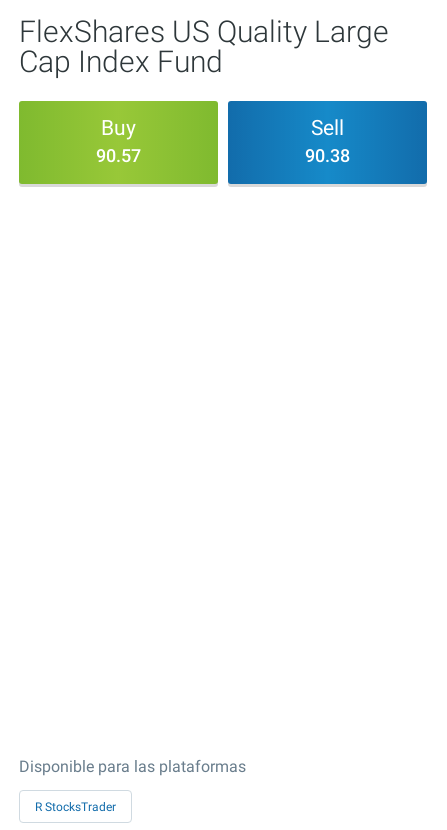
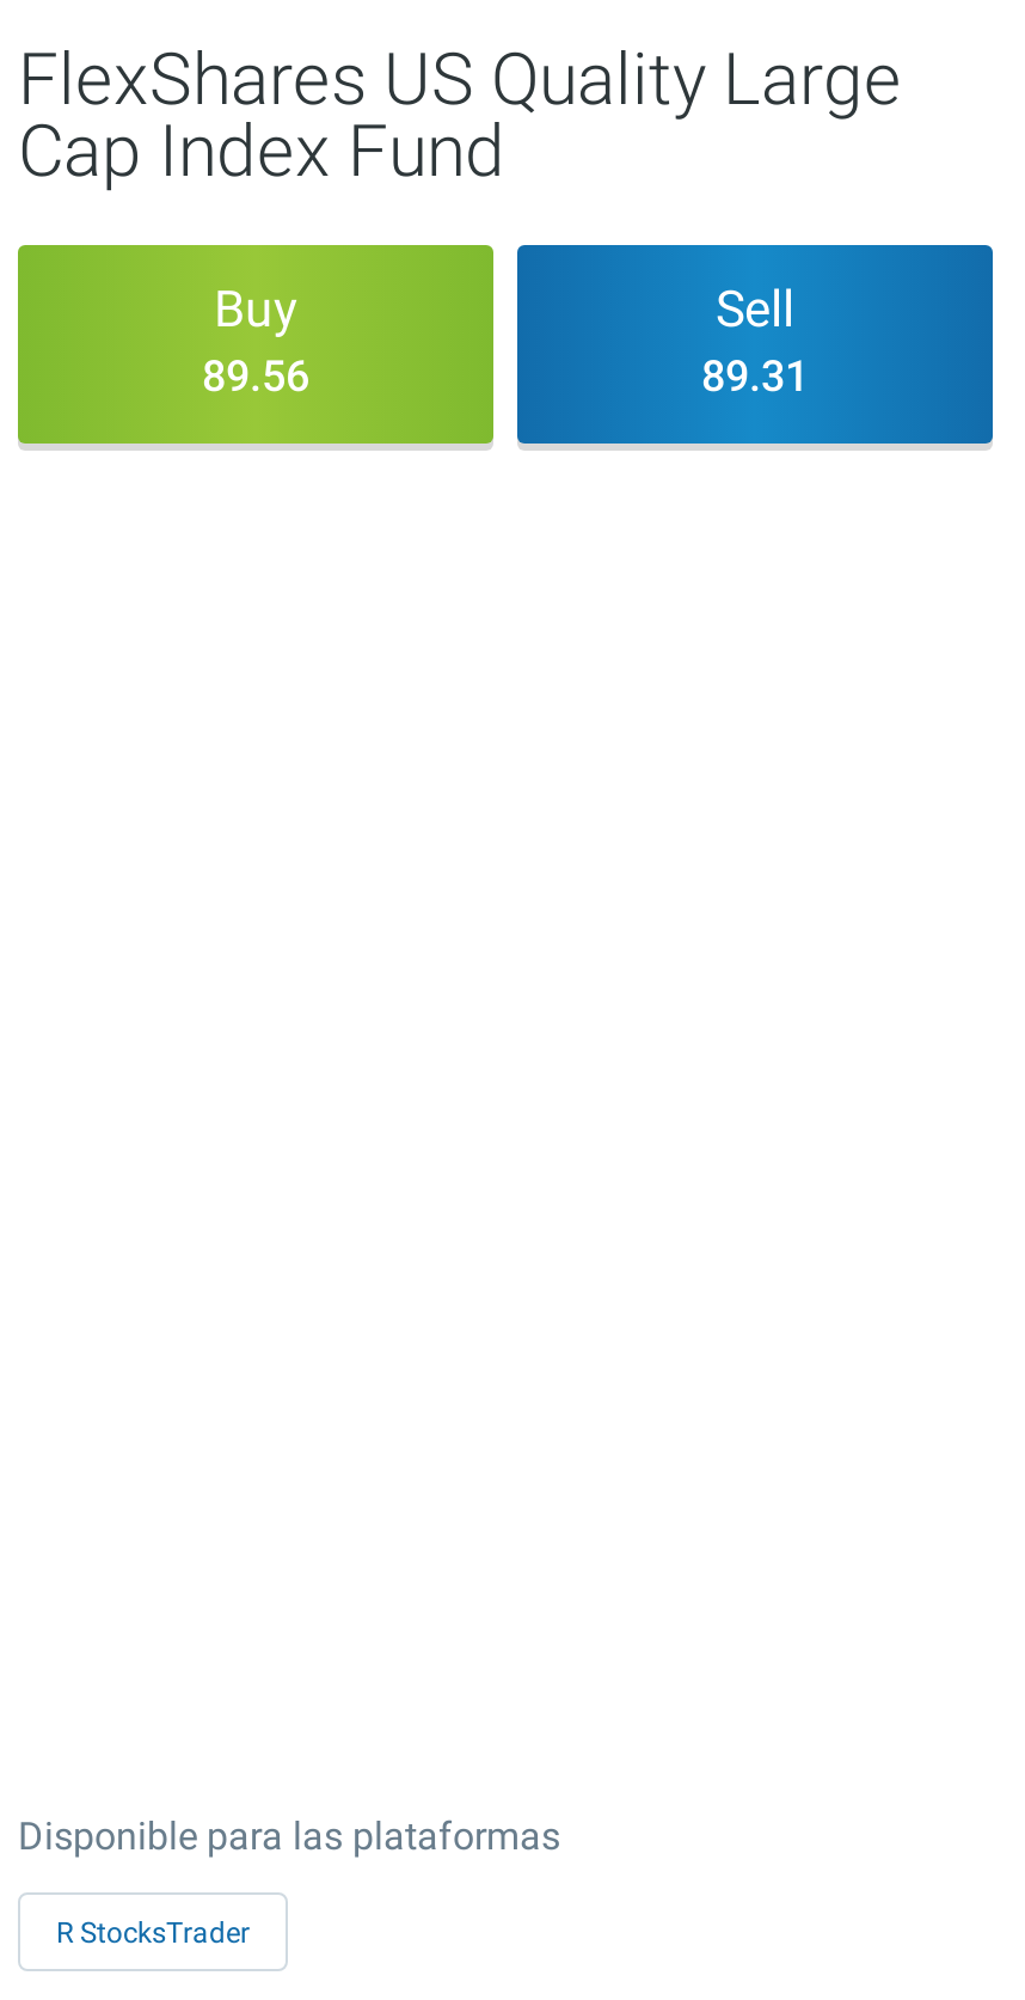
[96,145,141,166] 90.57 -> [202,350,309,400] 89.56
[305,145,350,166] 90.38 -> [701,350,809,400] 89.31

